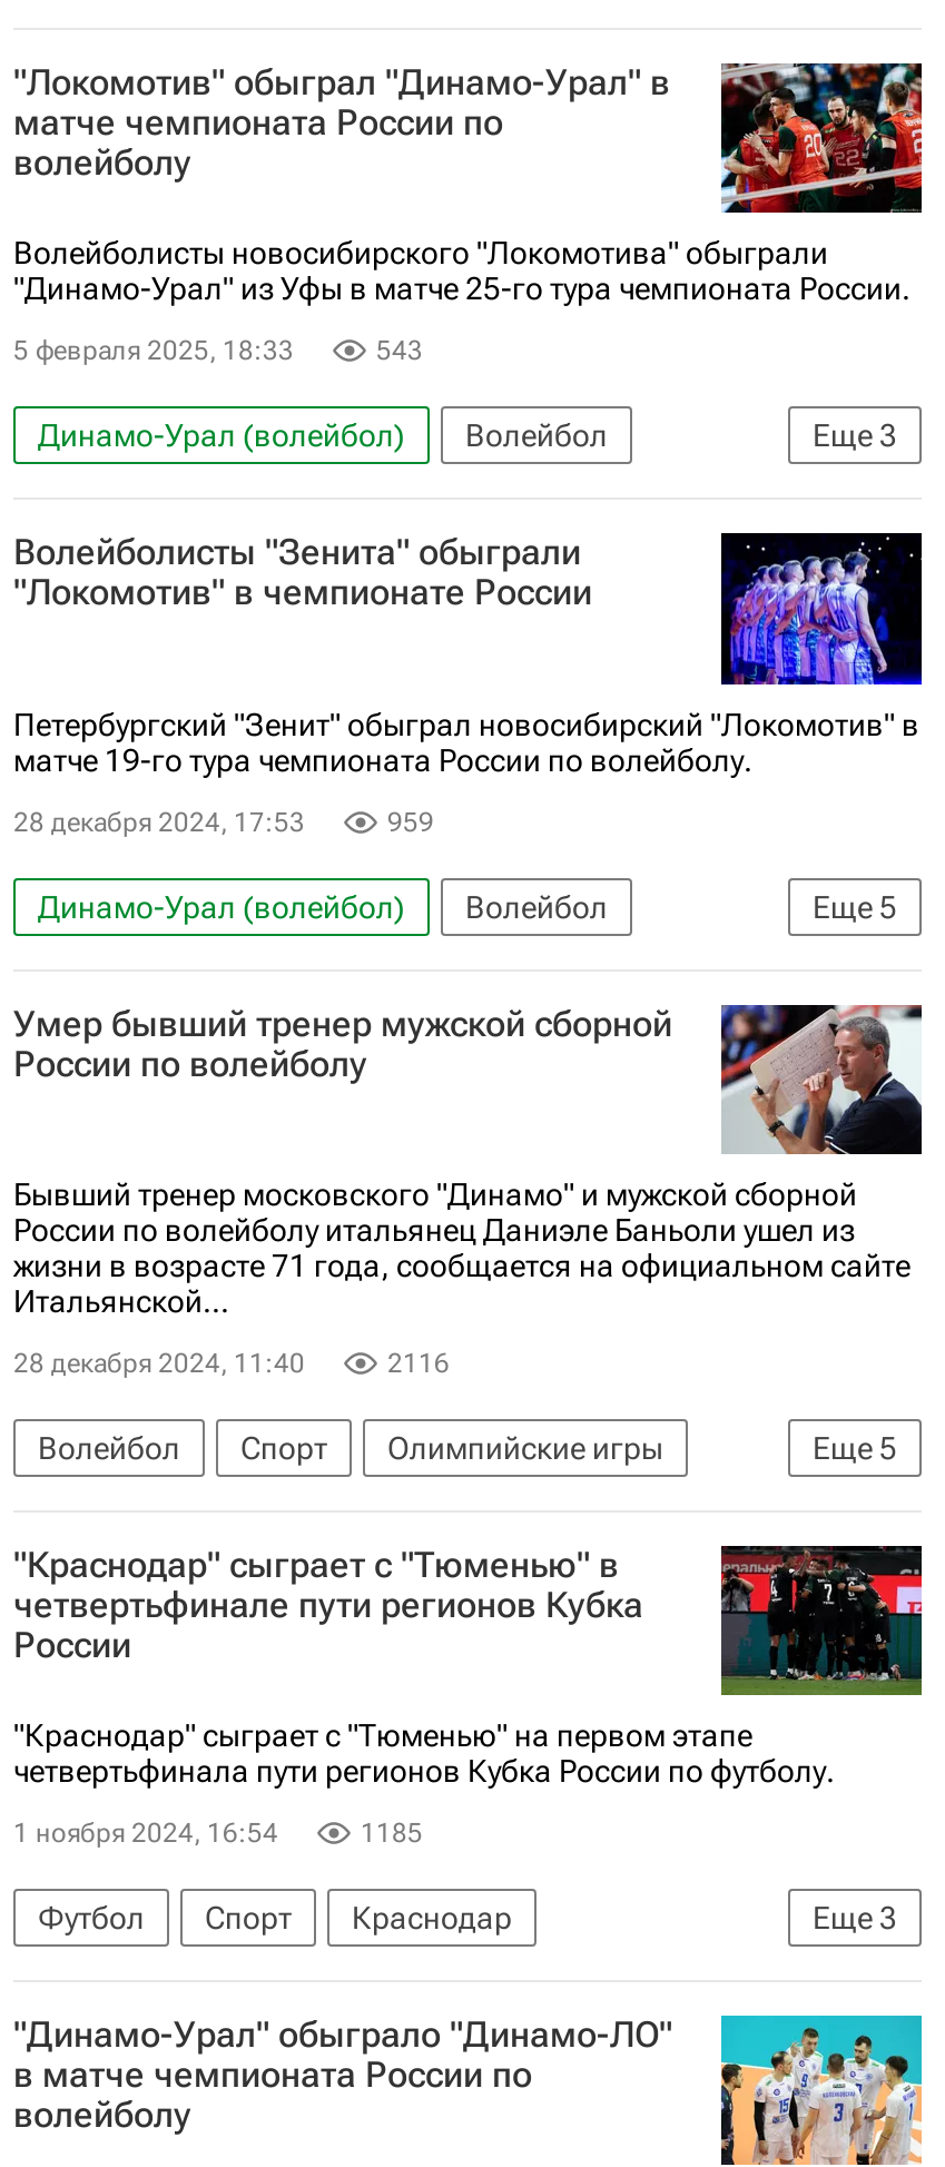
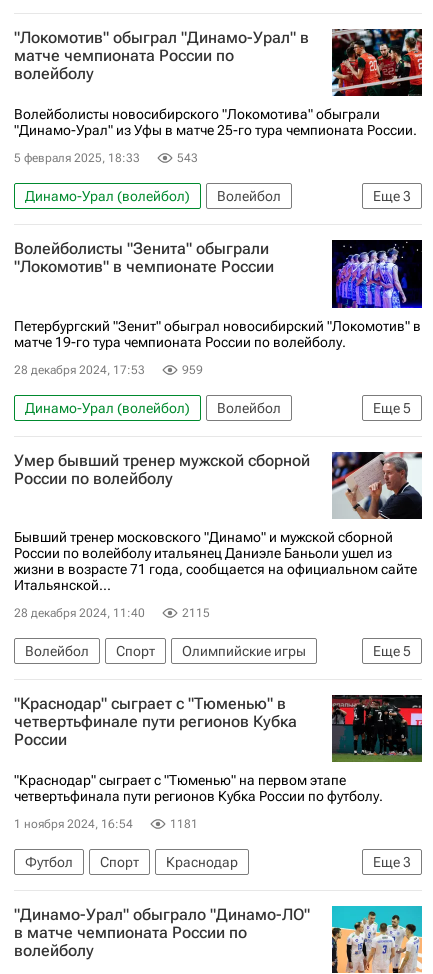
[387,1347,450,1378] 2116 -> [182,605,210,619] 2115
[361,1816,423,1848] 1185 -> [170,816,198,830] 1181

